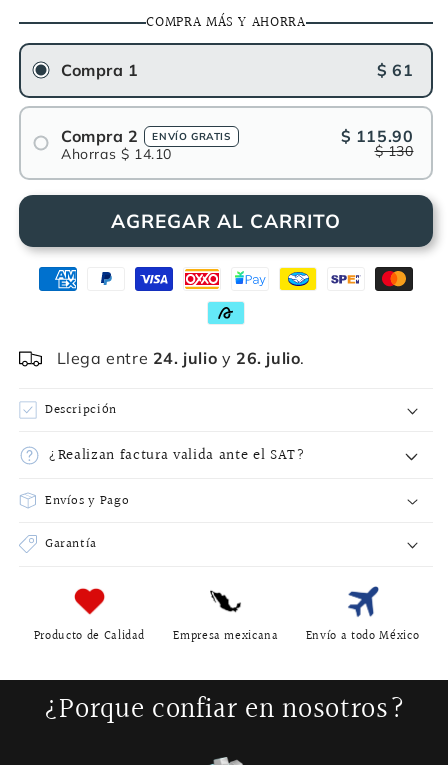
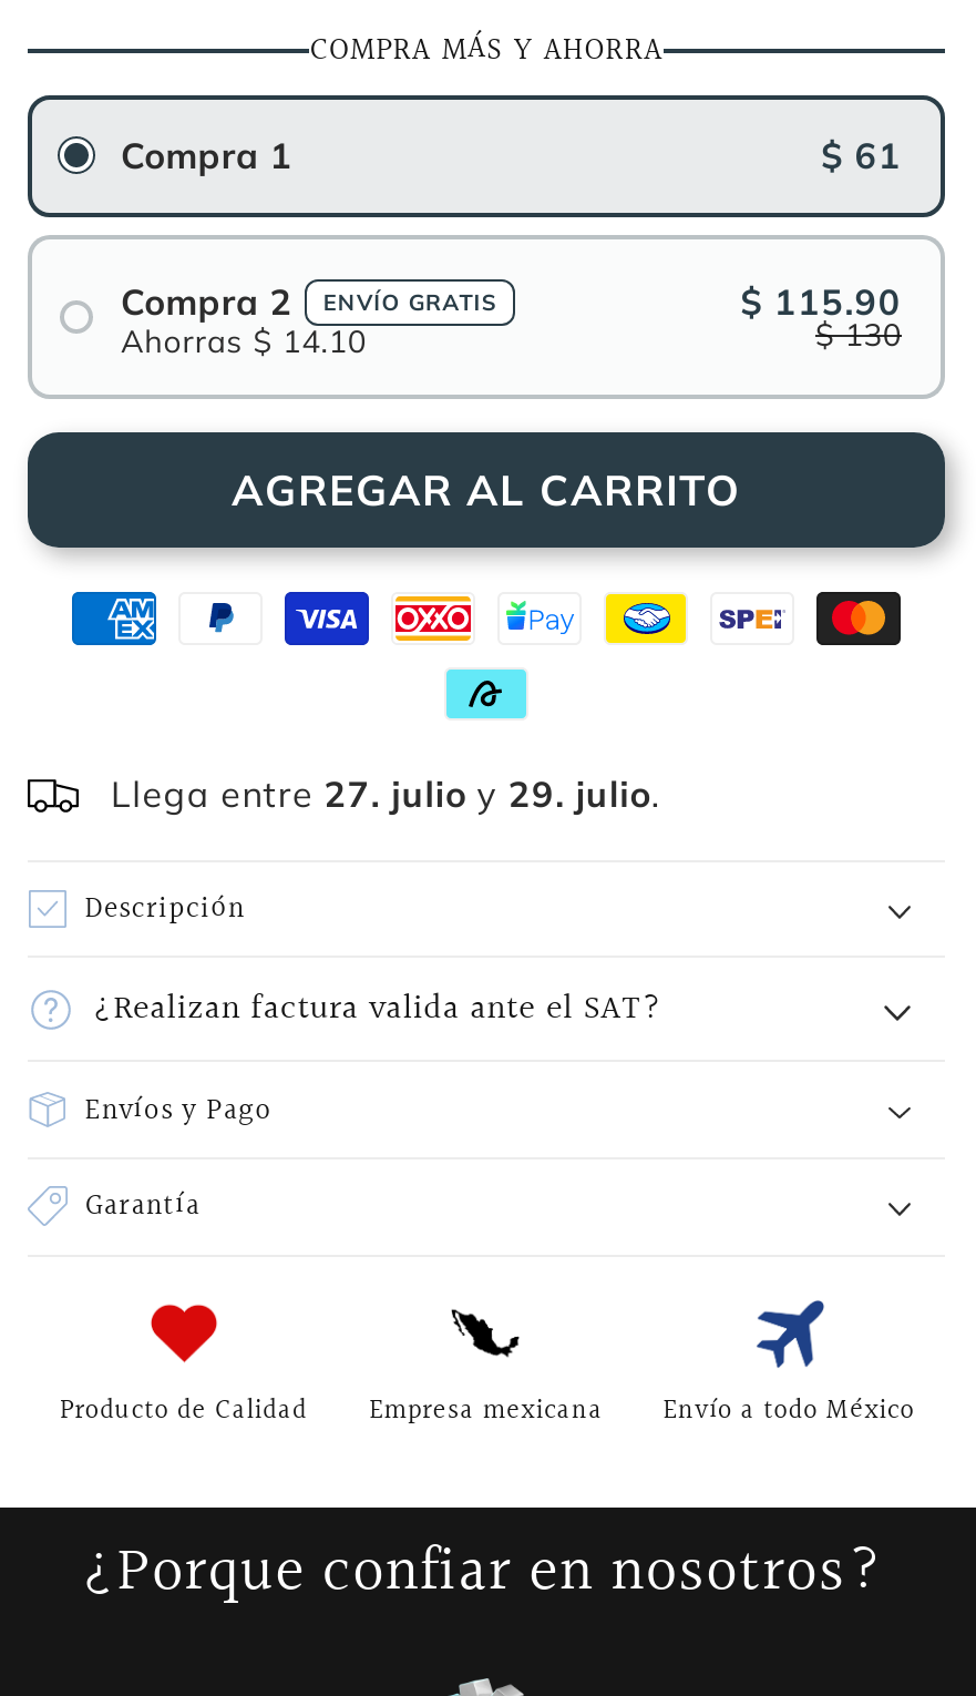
[56,348,305,368] Llega entre 24. julio y 26. julio. -> [111,772,661,817] Llega entre 27. julio y 29. julio.

